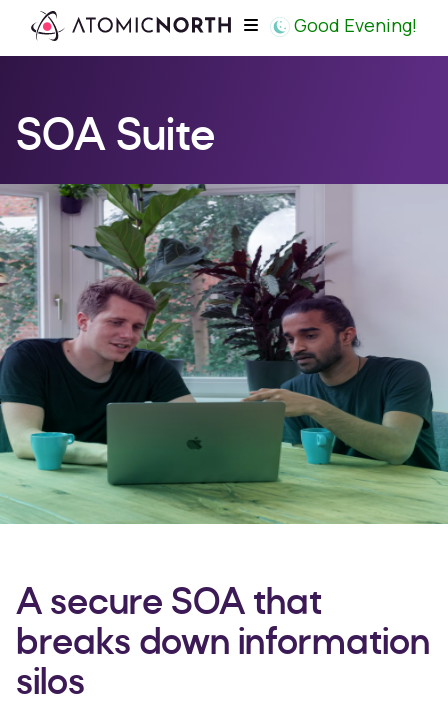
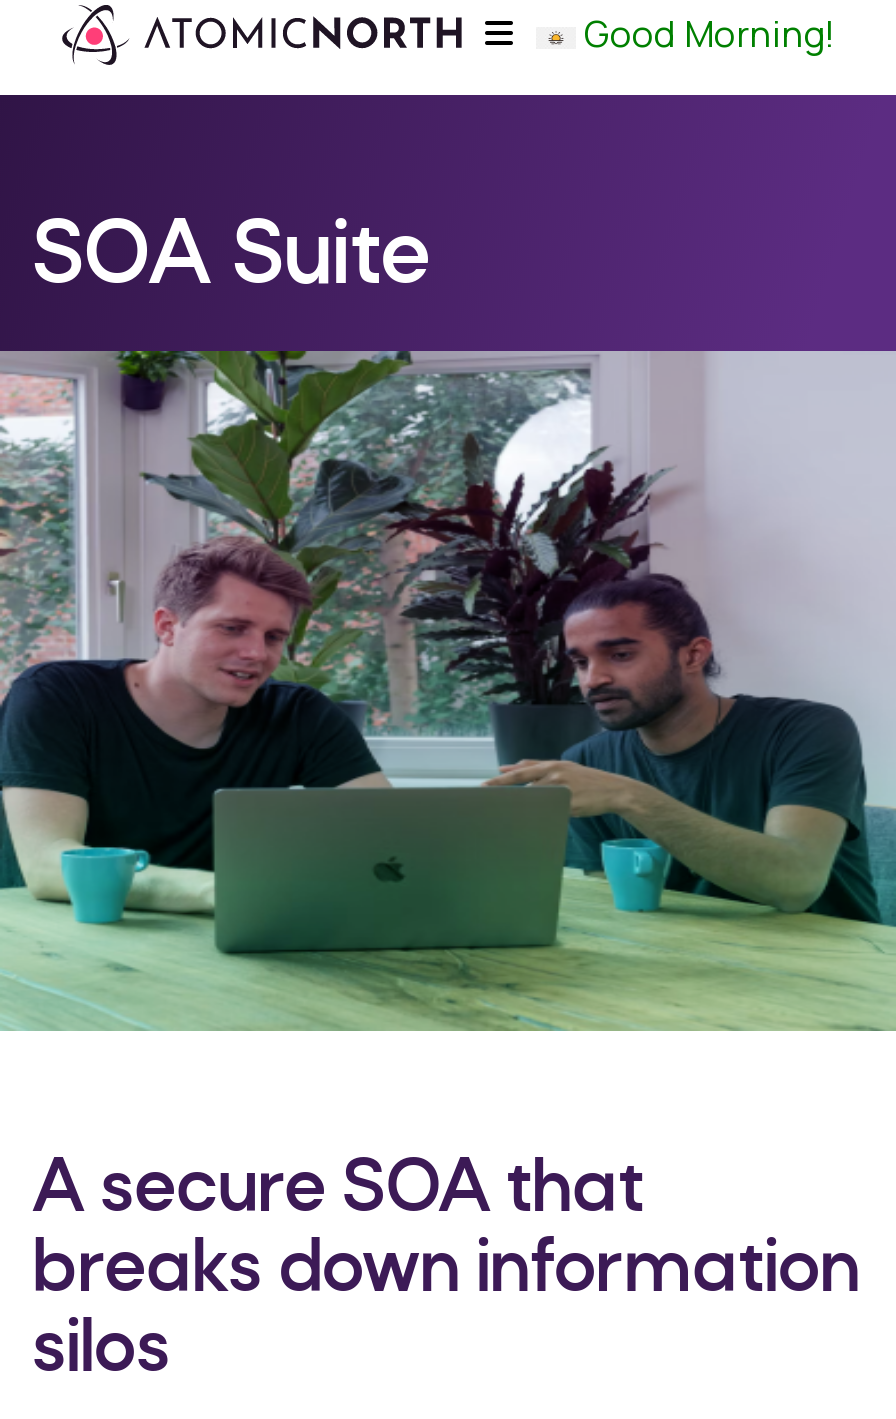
[290,13,417,37] Good Evening! -> [576,9,834,57] Good Morning!

